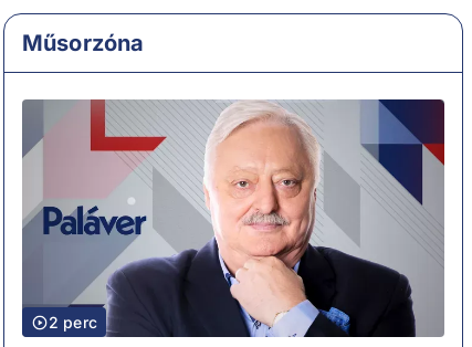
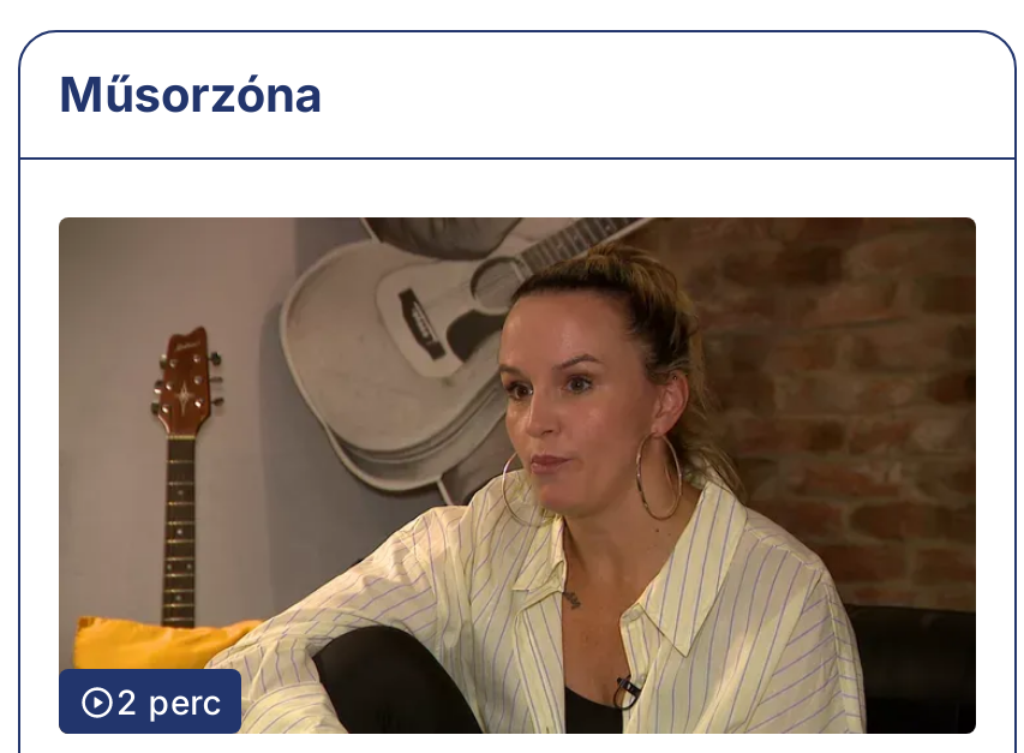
[22,98,444,338] [image] -> [59,215,976,736] [image]

